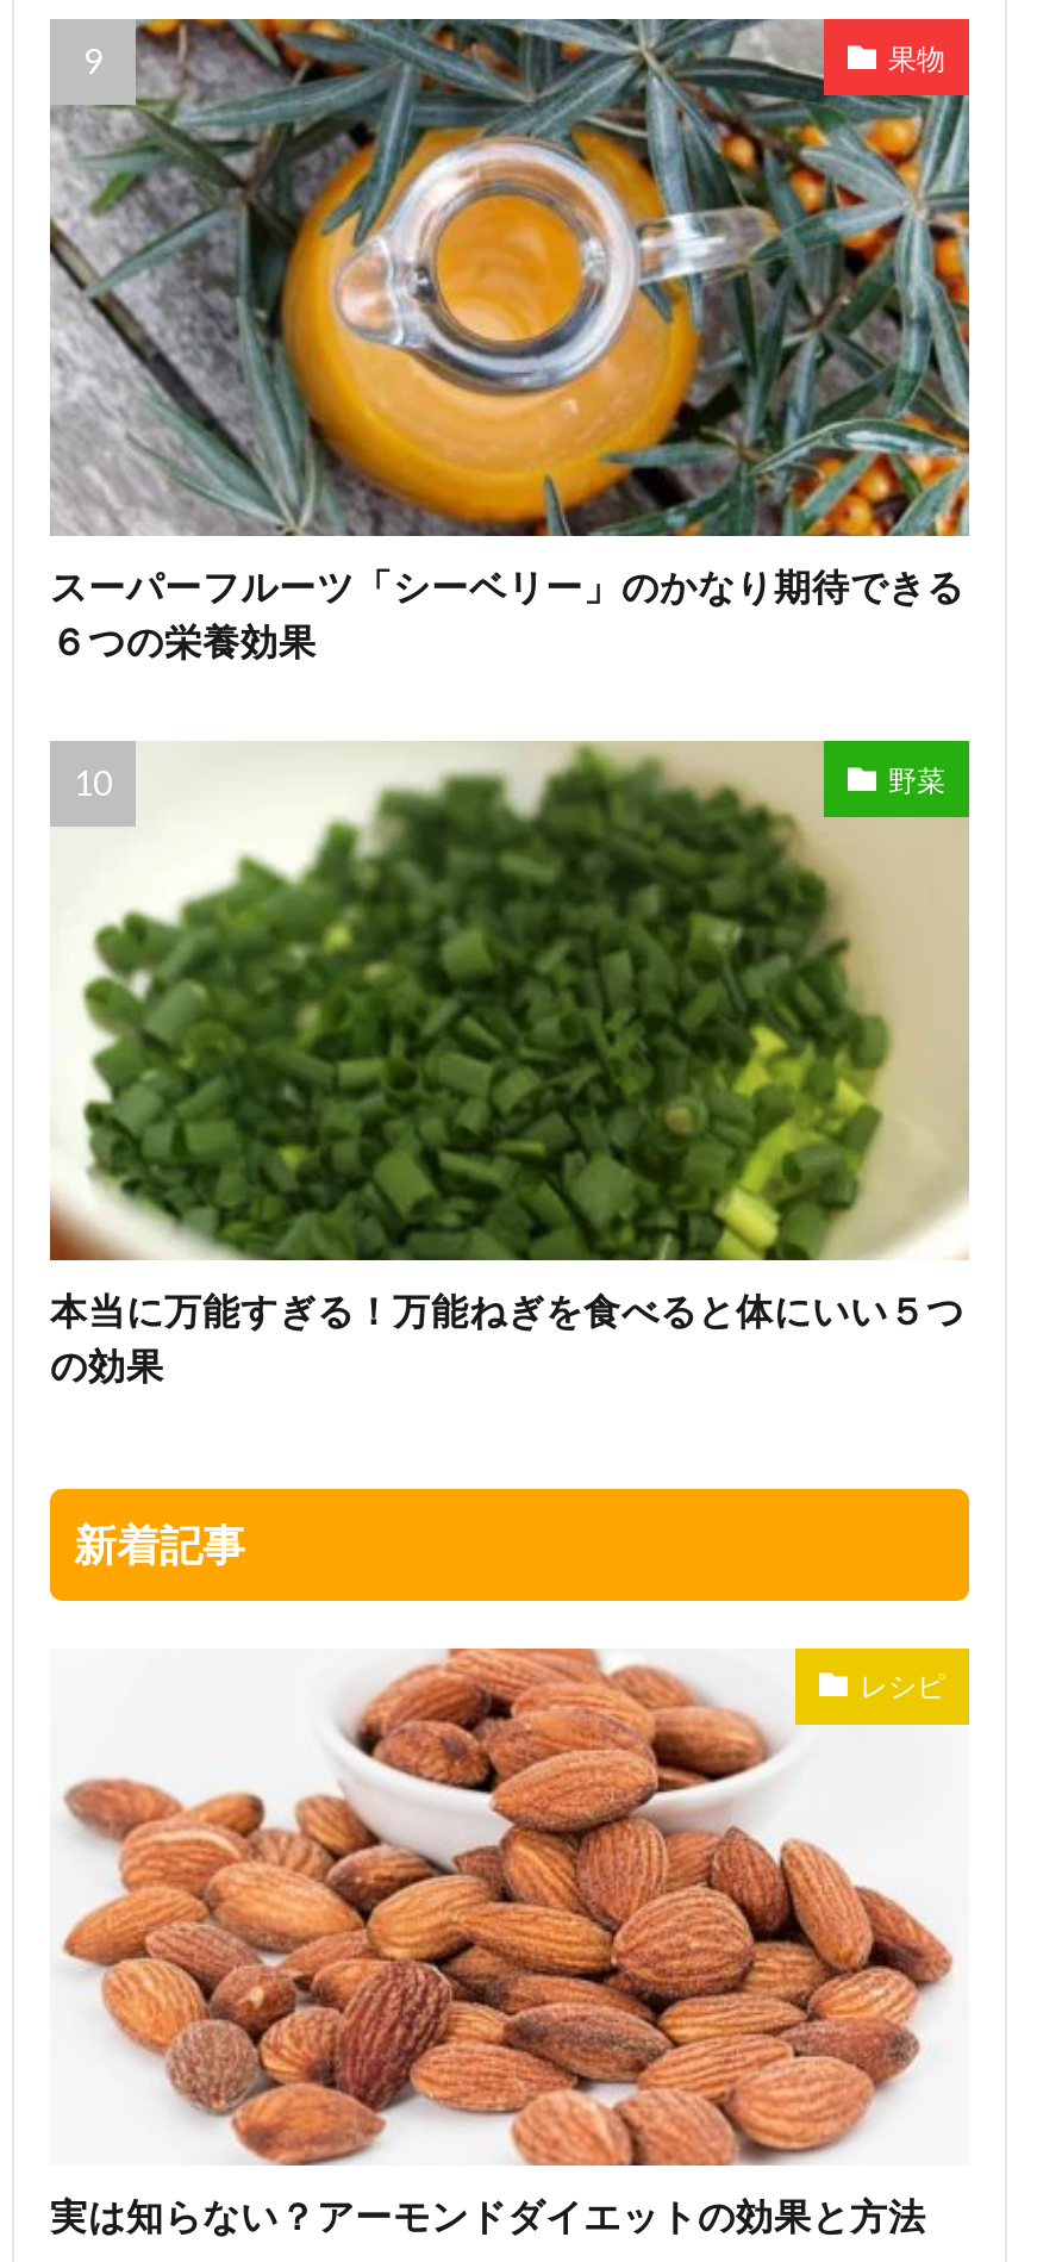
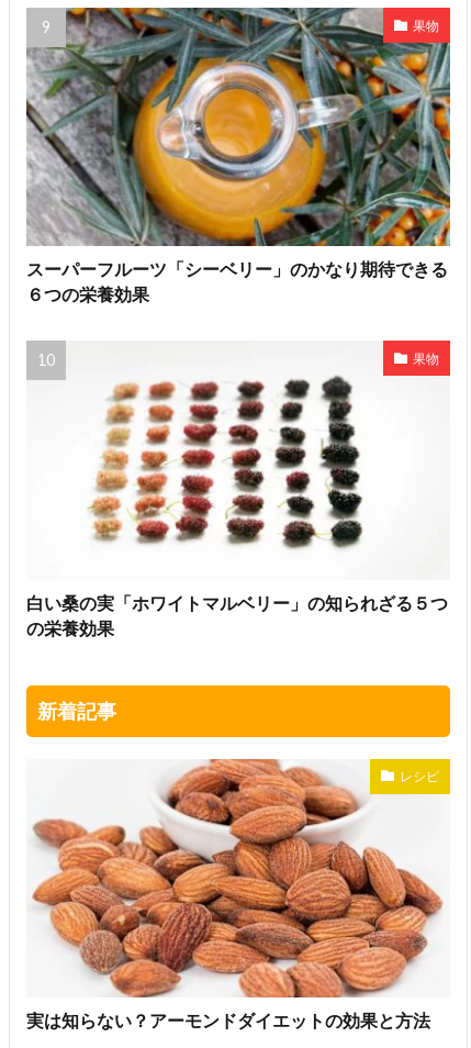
[48,739,972,1263] [image] | 野菜 -> [26,339,451,580] [image] | 果物
[50,1288,964,1386] 本当に万能すぎる！万能ねぎを食べると体にいい５つ | の効果 -> [26,593,448,638] 白い桑の実「ホワイトマルベリー」の知られざる５つ | の栄養効果

